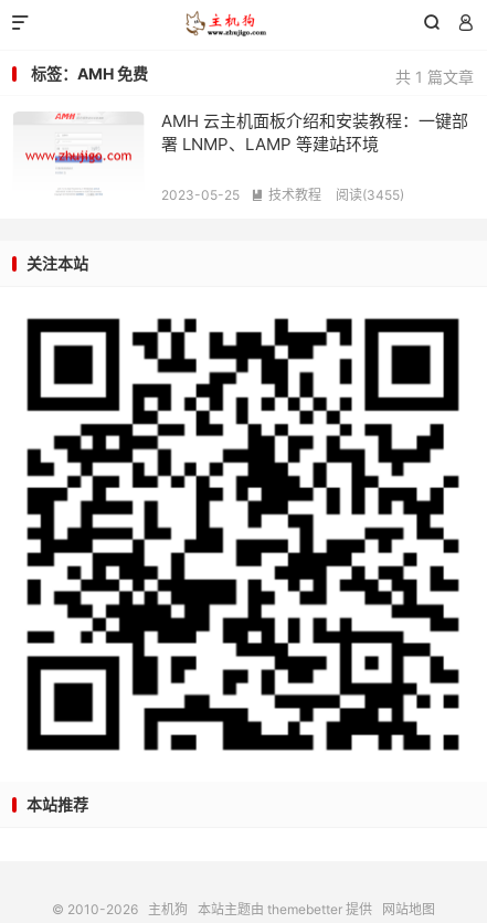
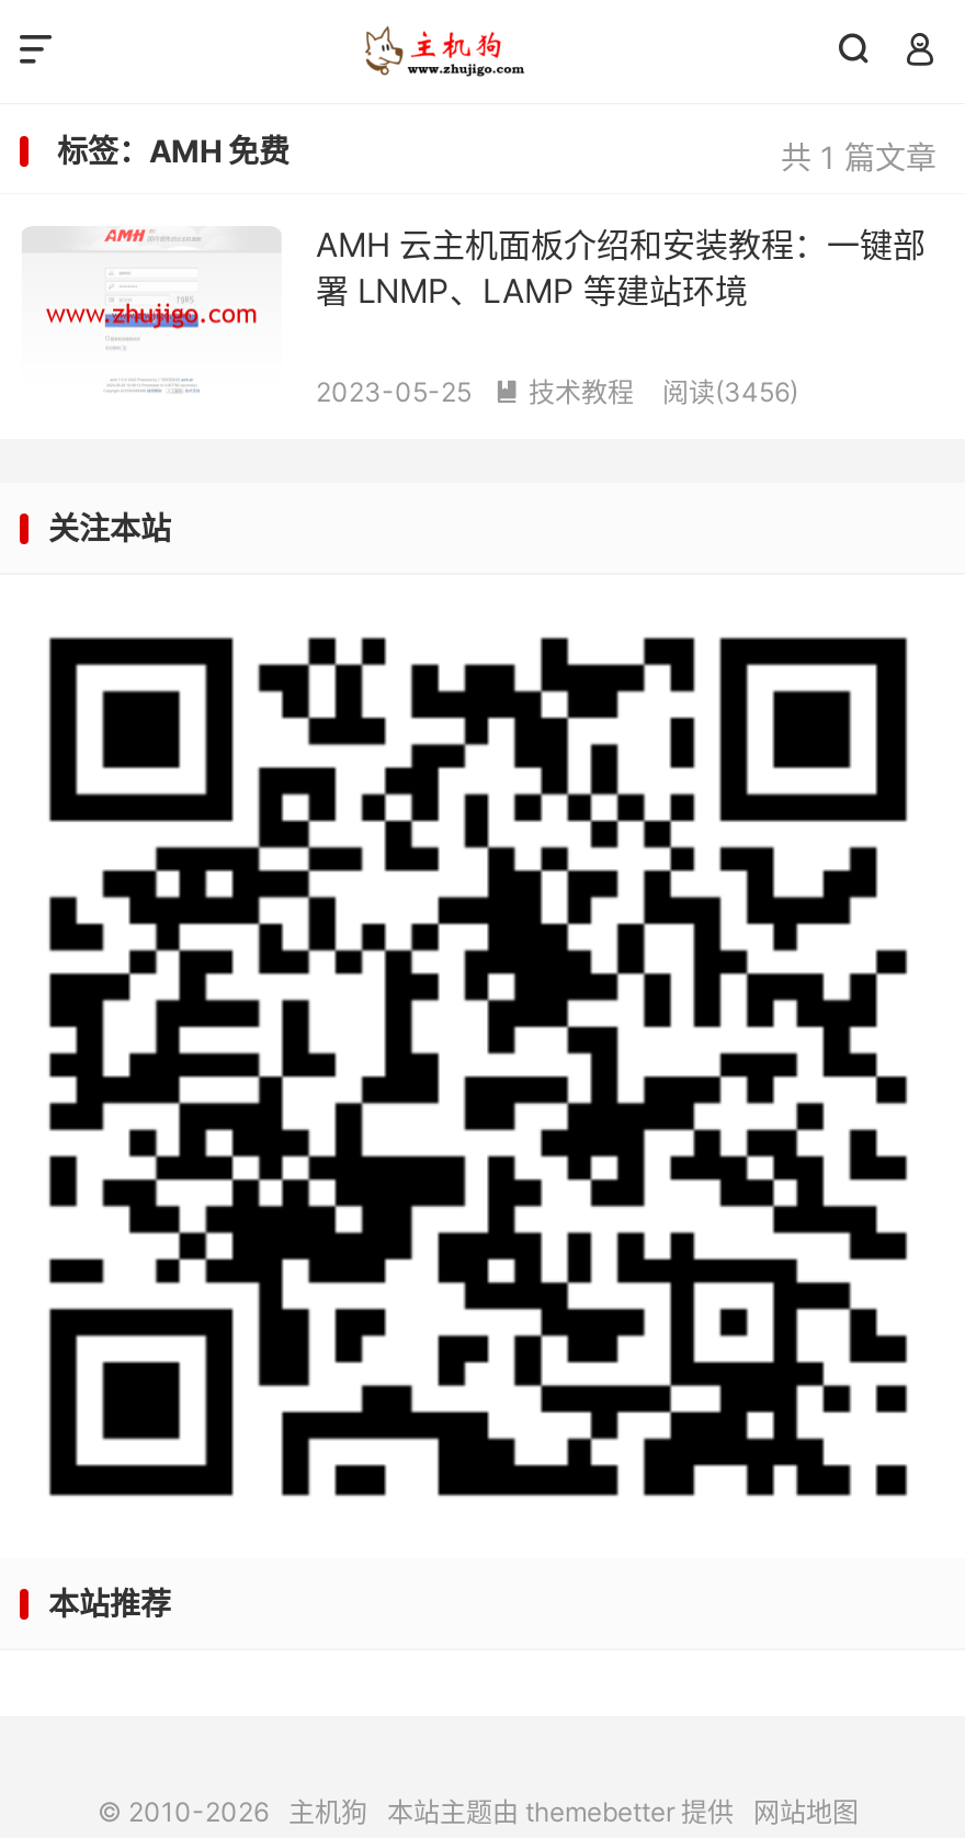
[336,187,404,203] 阅读(3455) -> [662,375,798,408] 阅读(3456)

